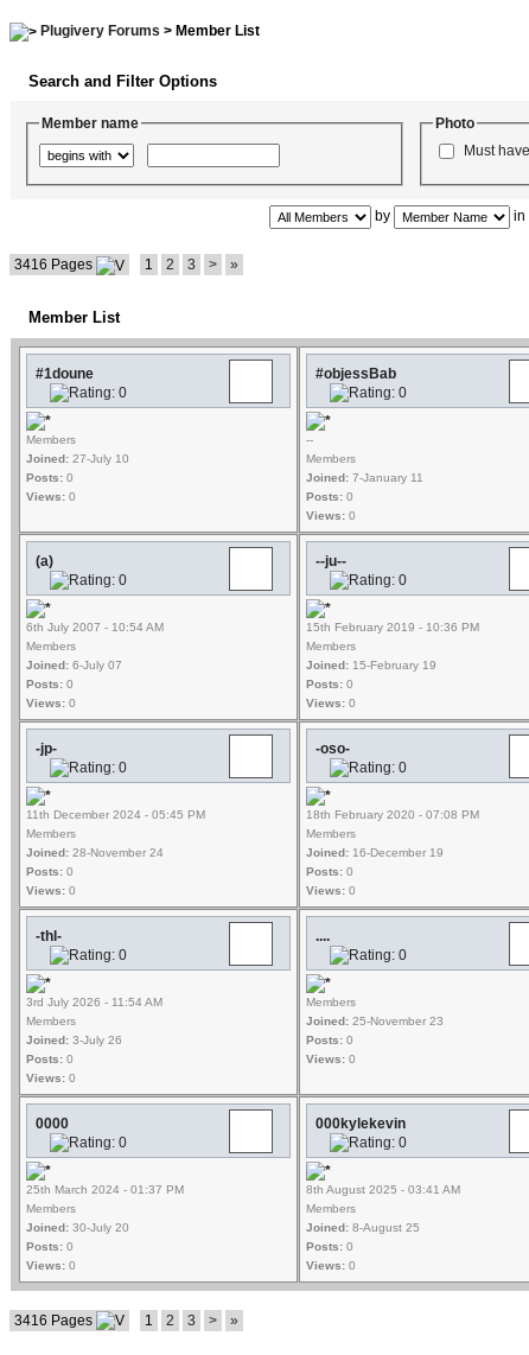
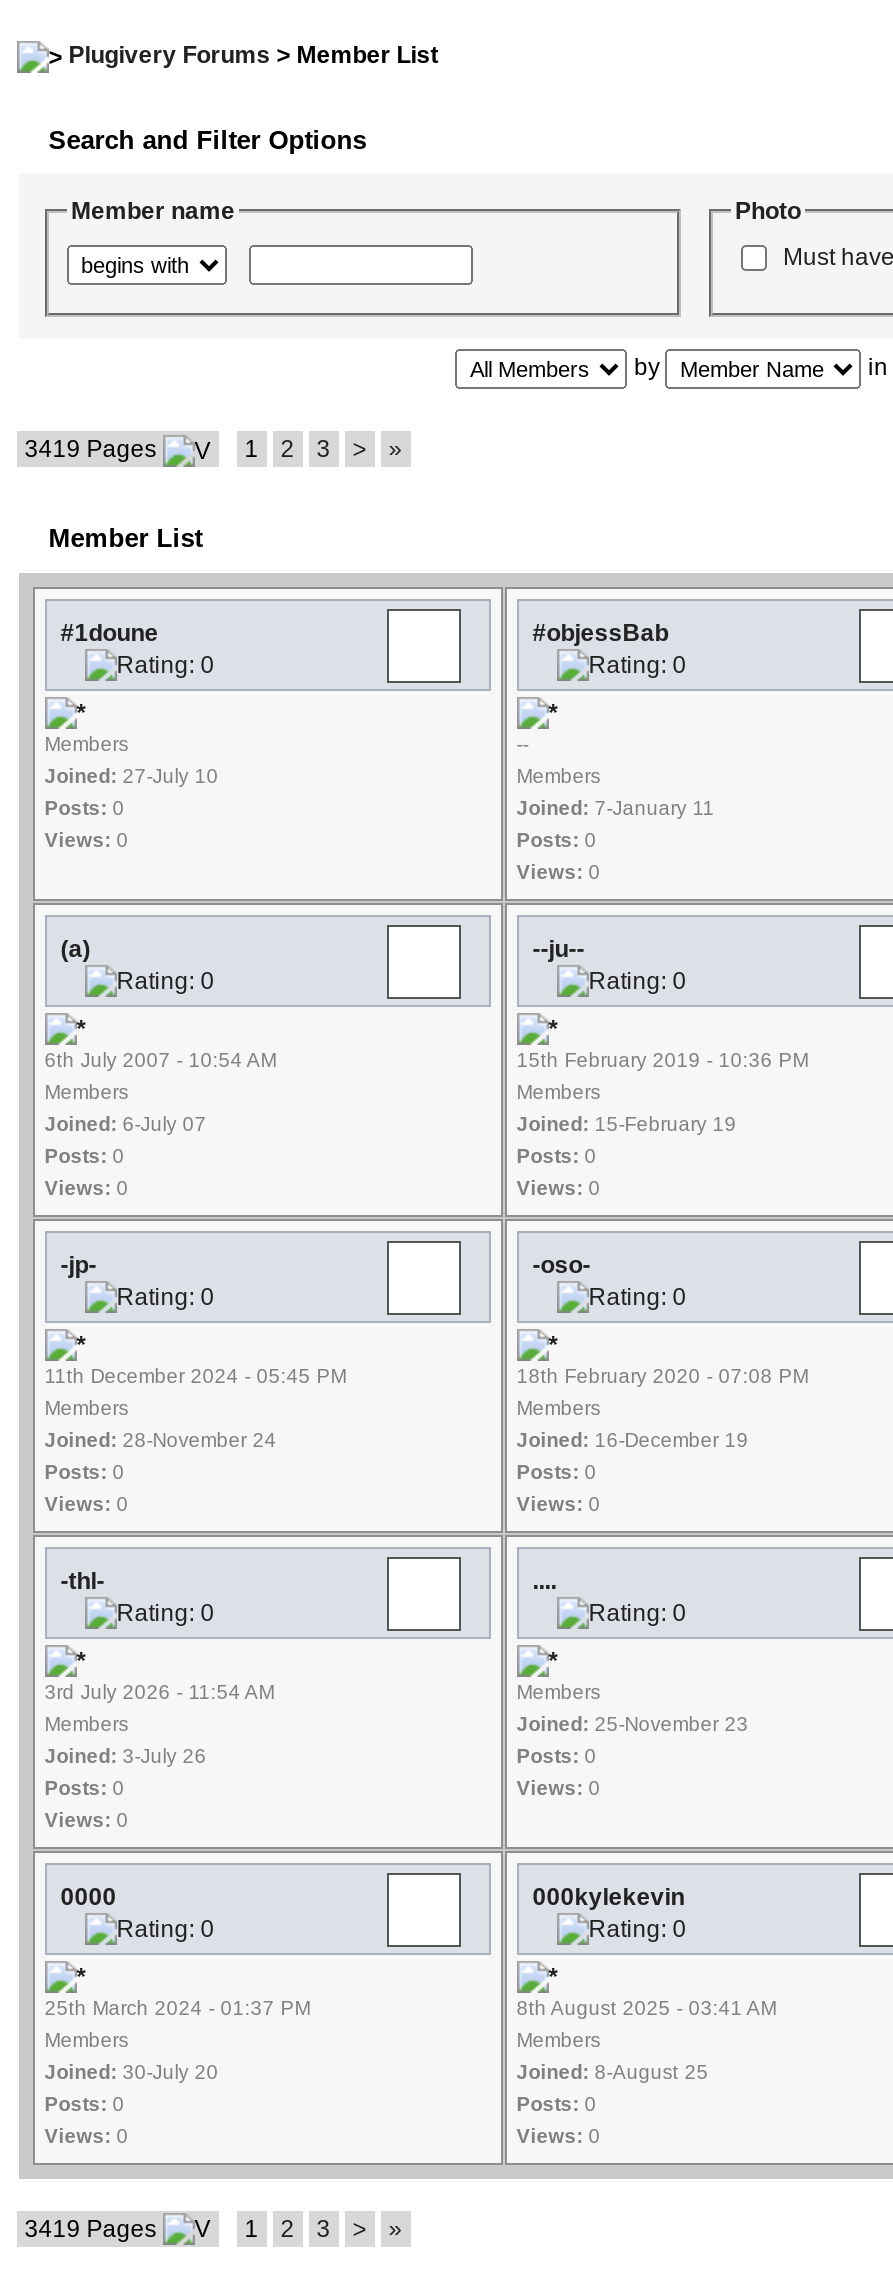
[14,256,96,273] 3416 Pages -> [25,435,163,463] 3419 Pages
[14,1312,96,1329] 3416 Pages -> [25,2214,163,2242] 3419 Pages

